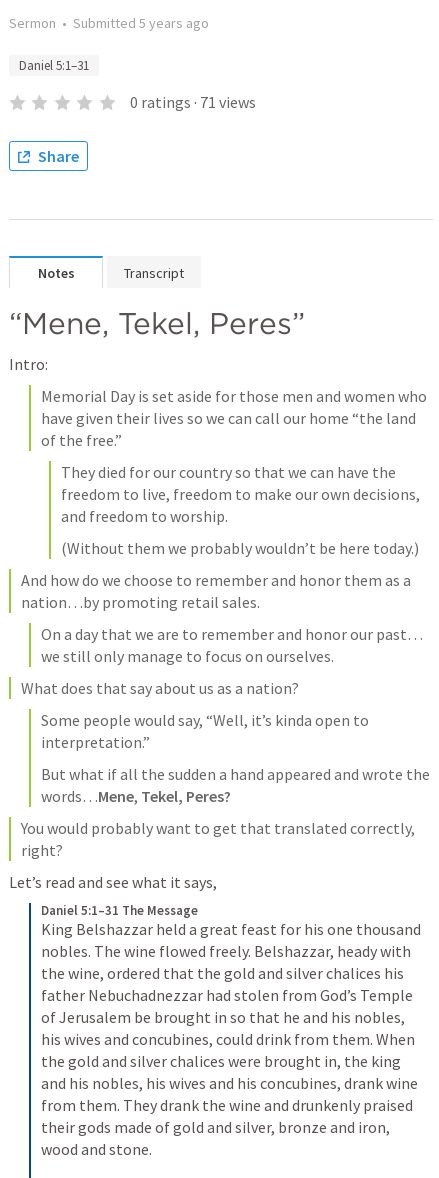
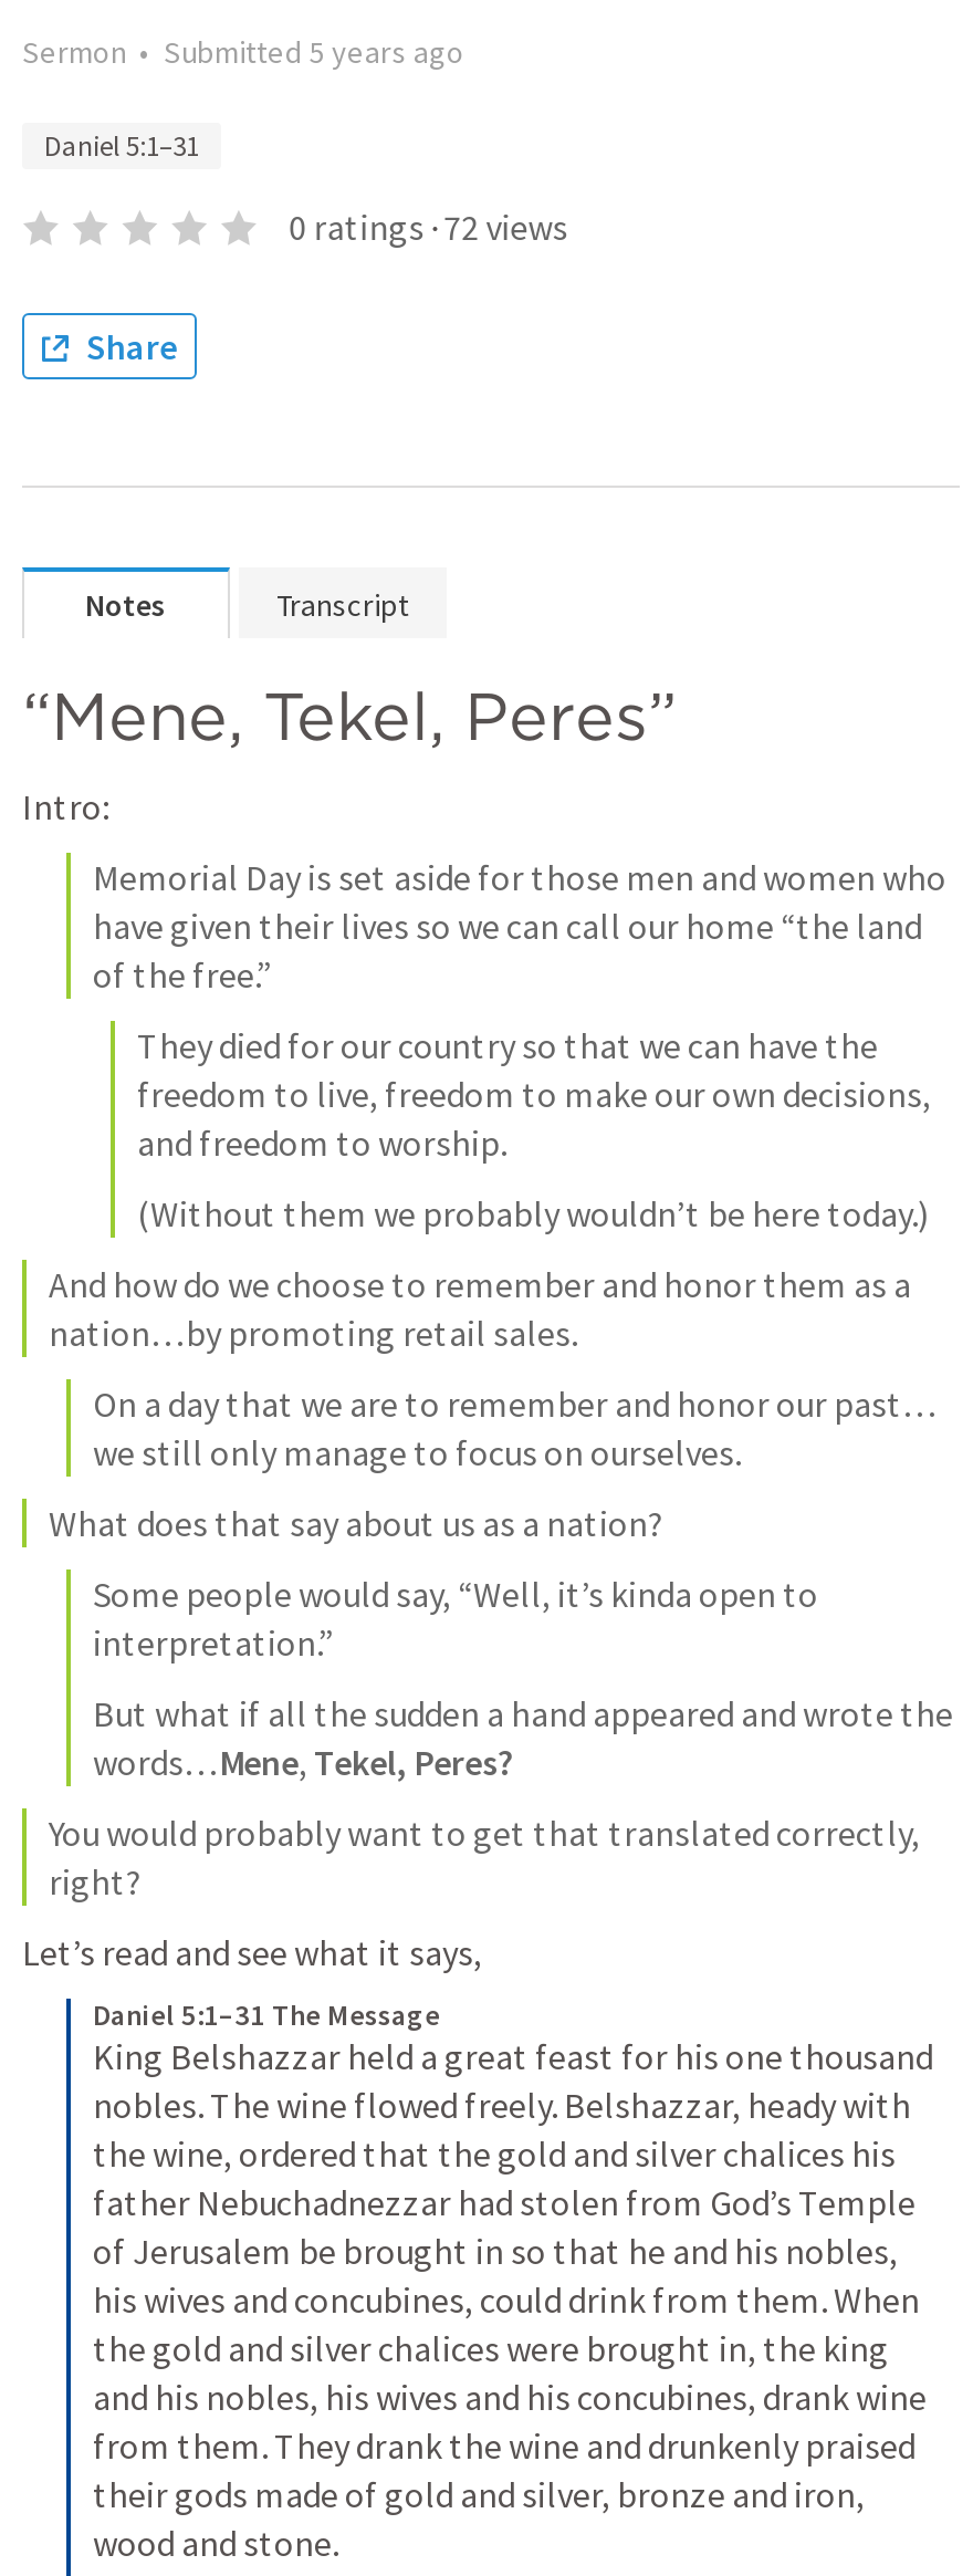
[130,92,256,112] 0 ratings · 71 views -> [289,205,568,249] 0 ratings · 72 views

